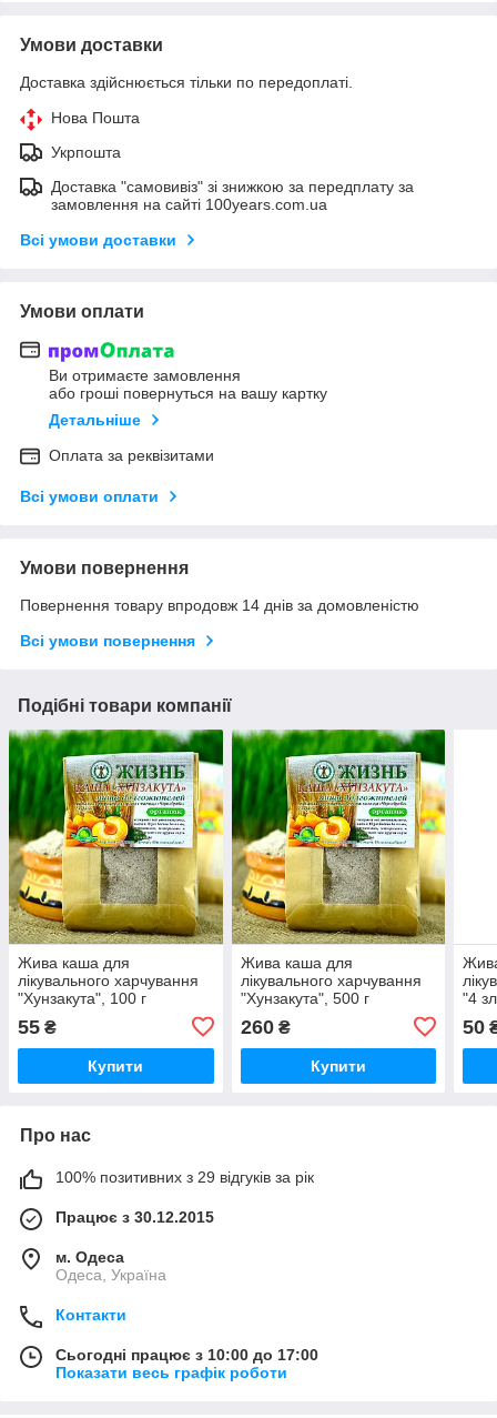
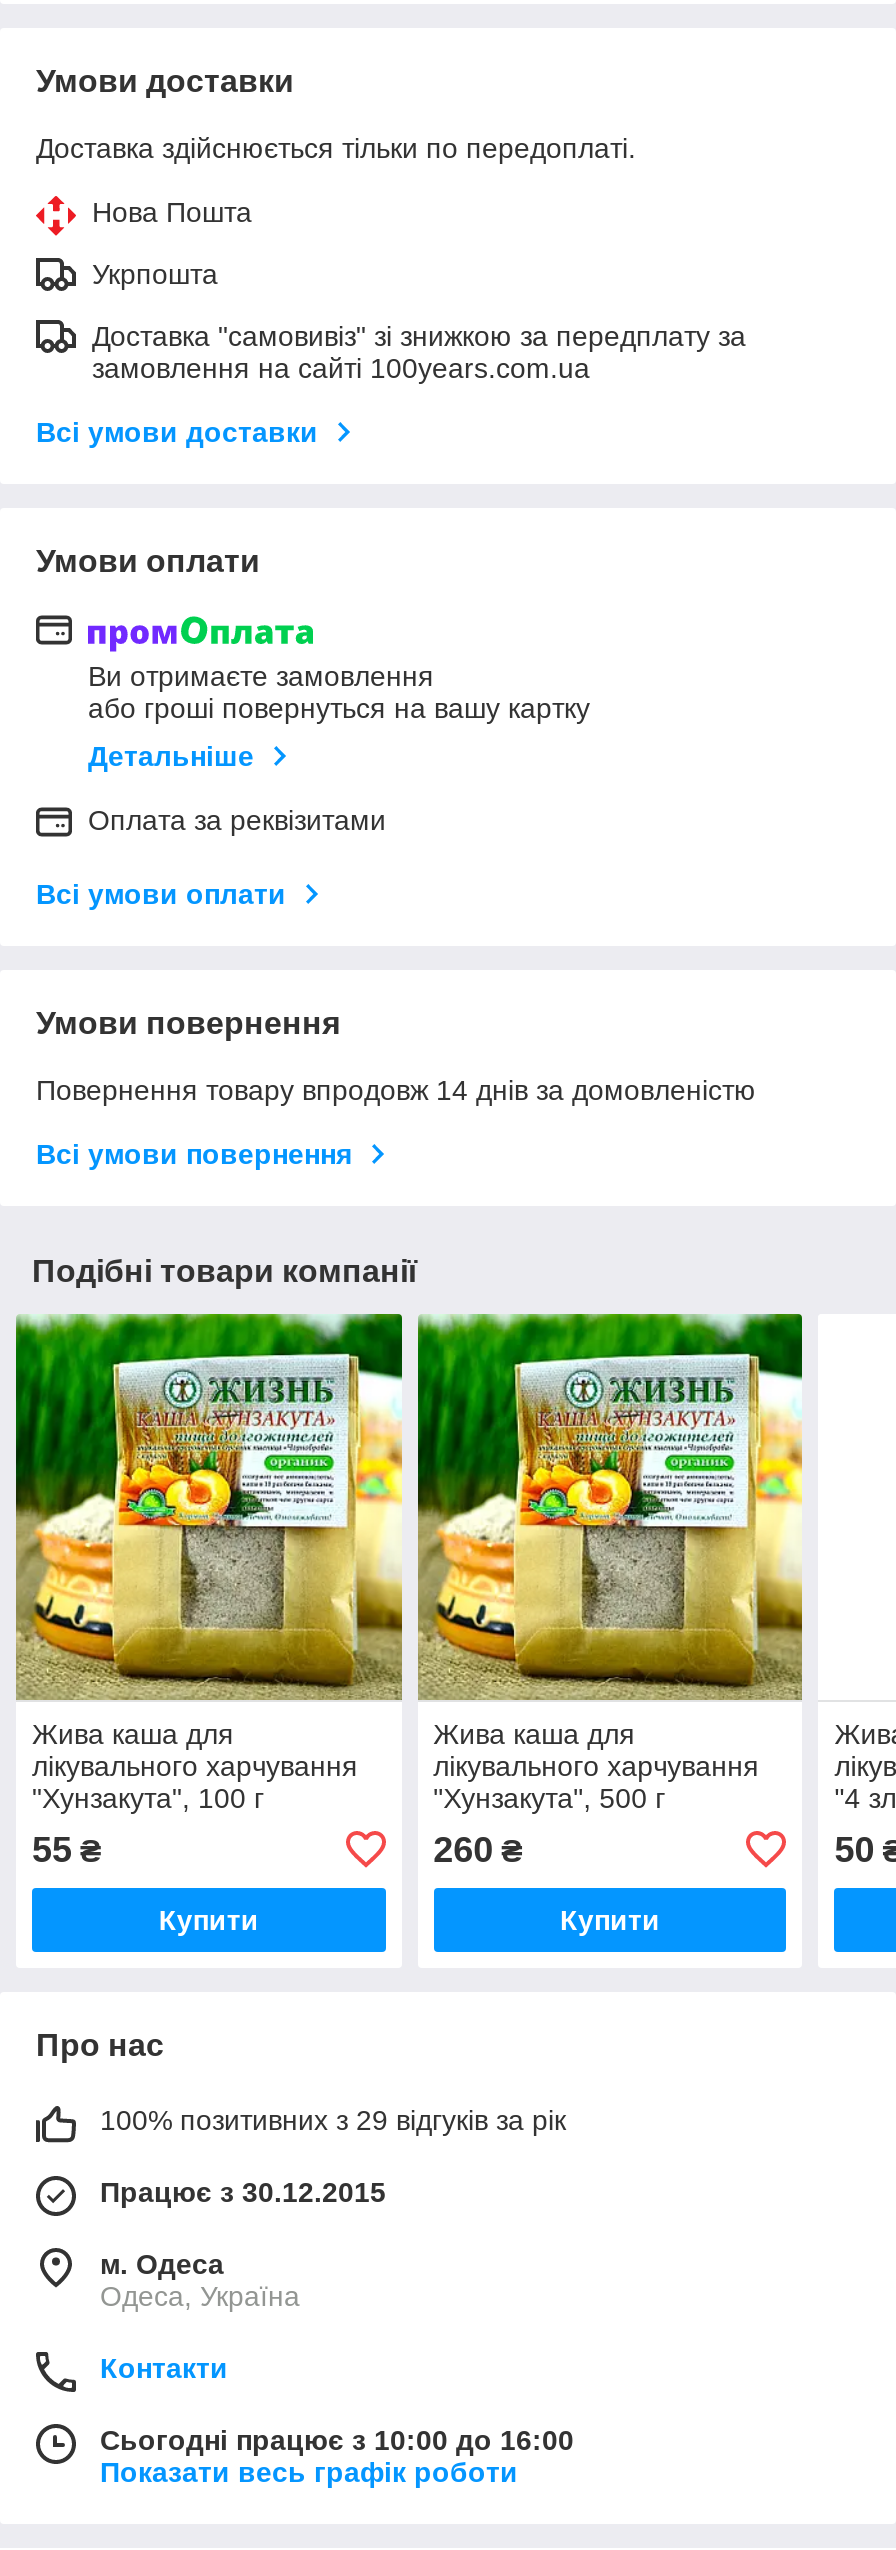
[55,1346,318,1363] Сьогодні працює з 10:00 до 17:00 -> [100,2424,574,2456] Сьогодні працює з 10:00 до 16:00

